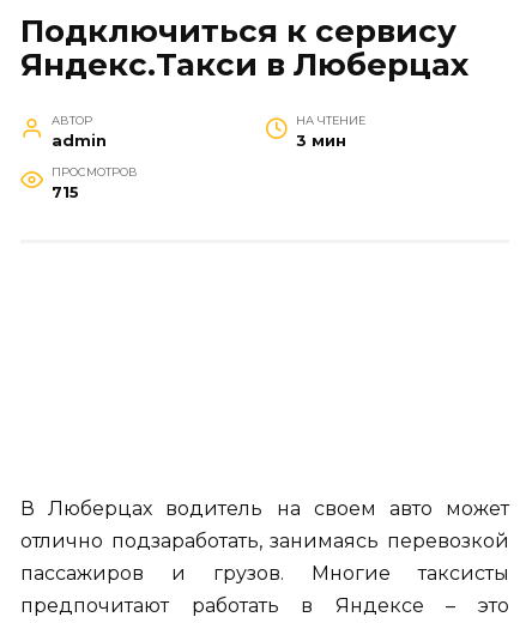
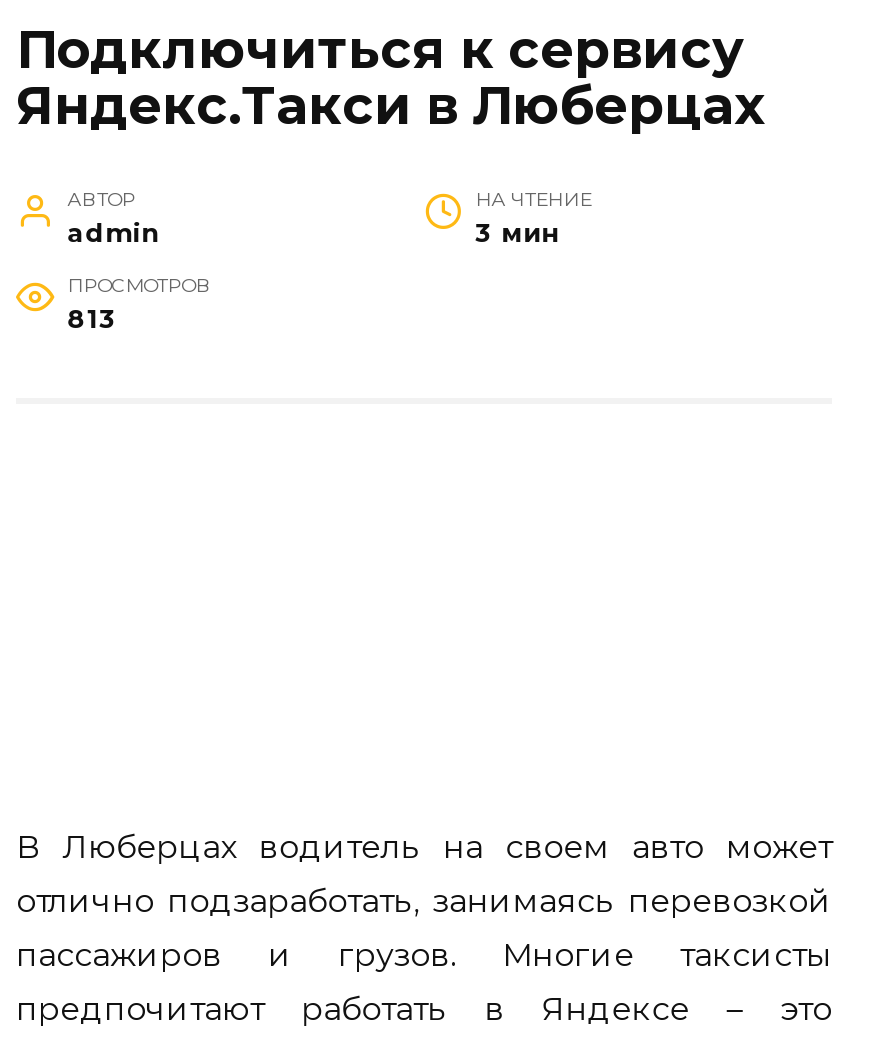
[51,184,79,202] 715 -> [67,305,117,335] 813

